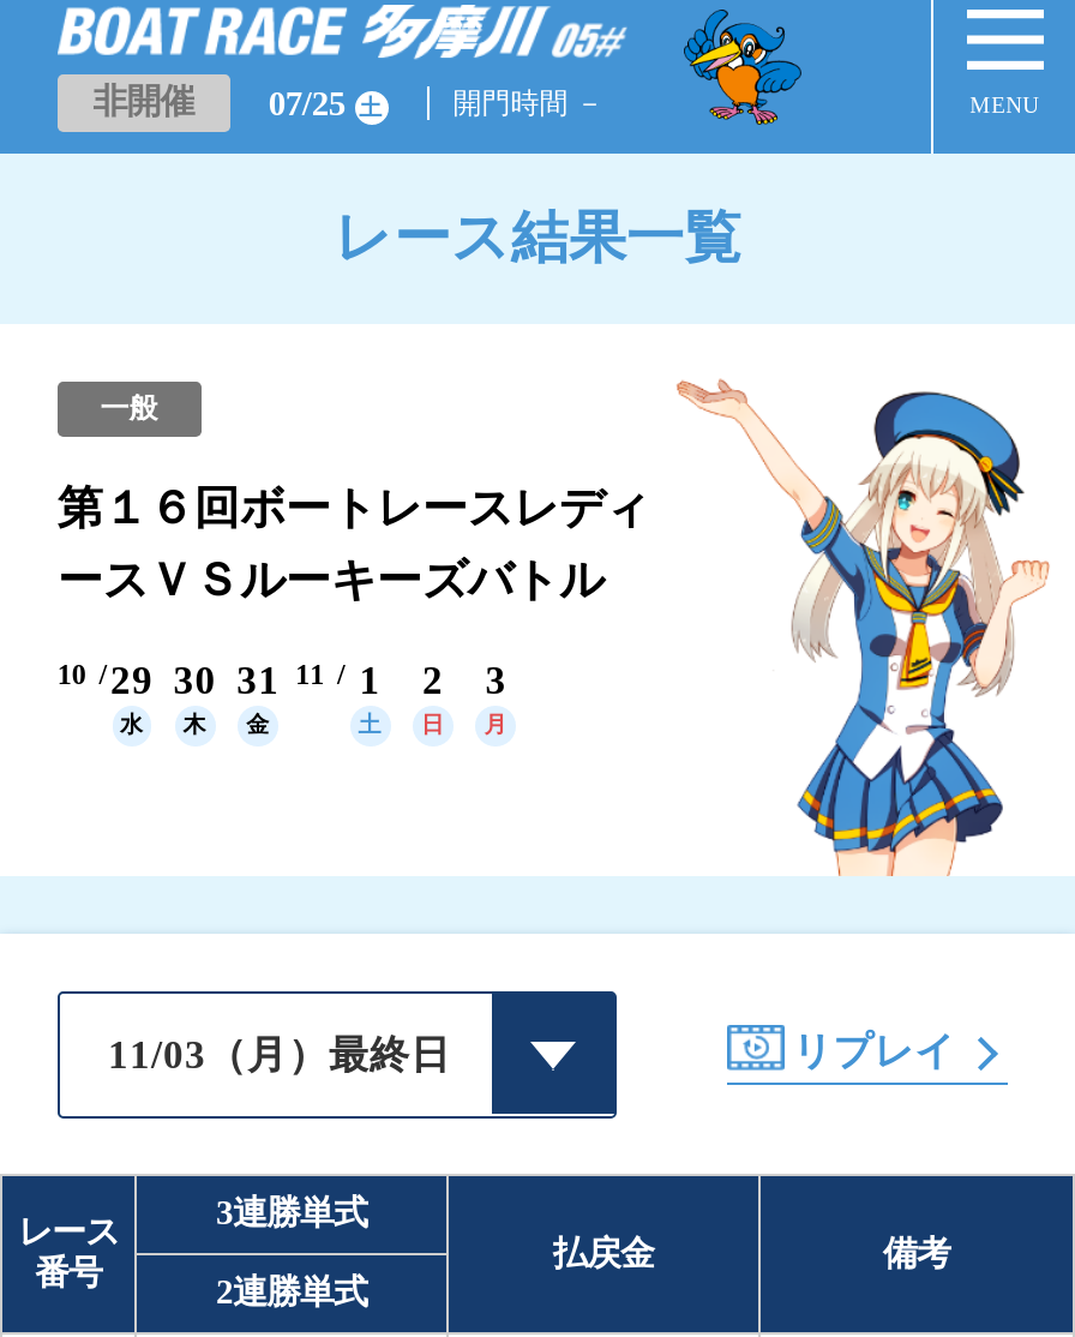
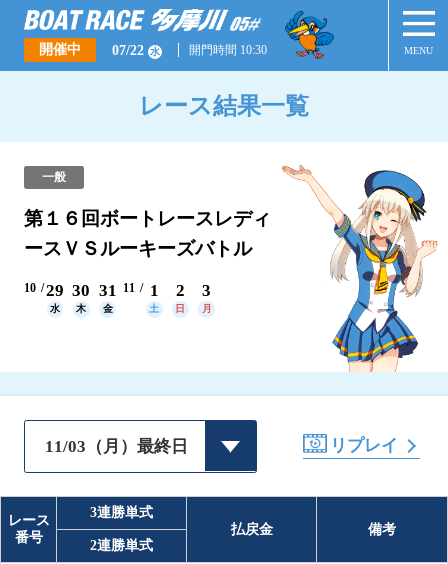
[93,82,604,122] 非開催 | 07/25 土 | 開門時間 － -> [39,41,267,58] 開催中 | 07/22 水 | 開門時間 10:30

